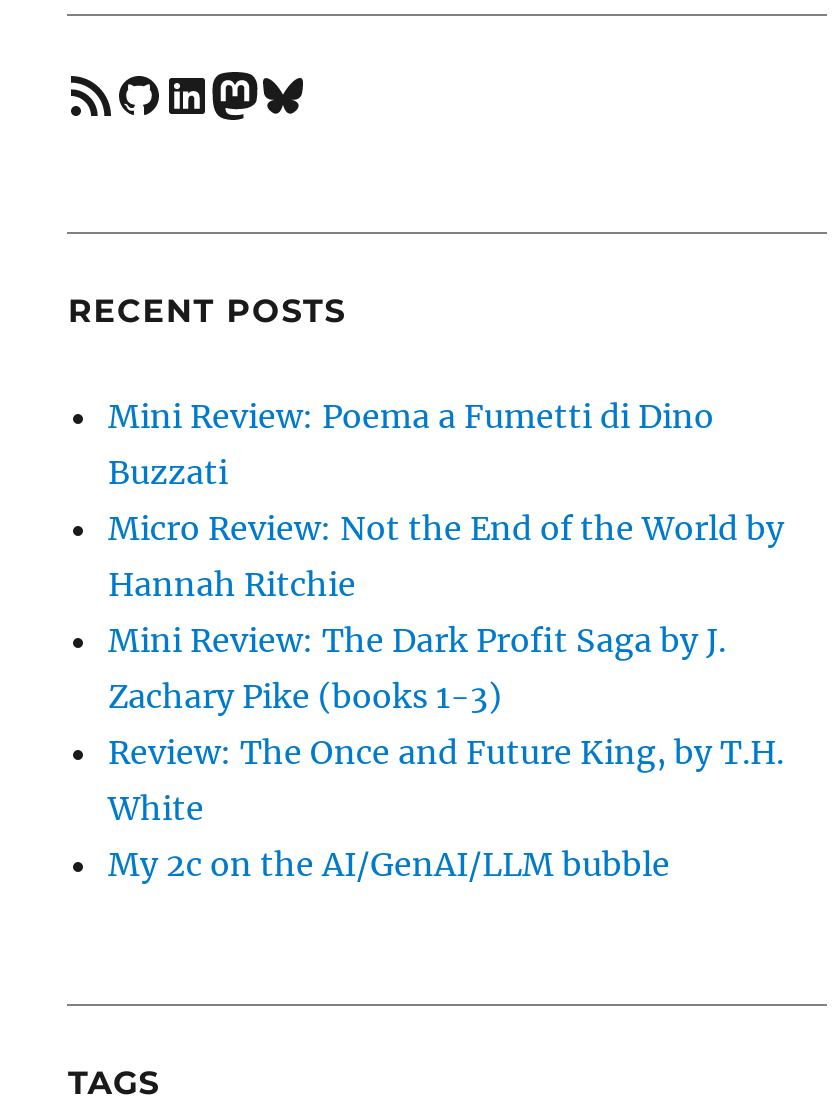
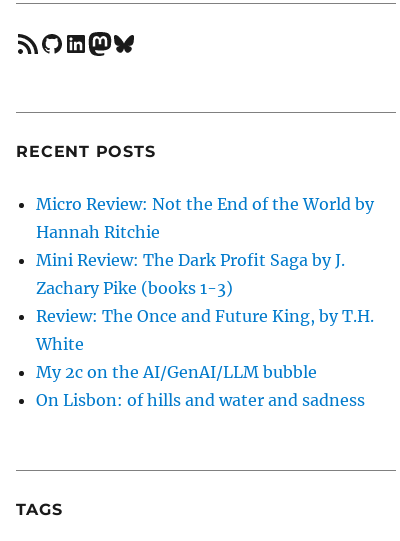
[108,397,714,493] Mini Review: Poema a Fumetti di Dino | Buzzati -> none
moved [108,509,784,885] -> [36,194,374,382]: Micro Review: Not the End of the World by | Hannah Ritchie | Mini Review: The Dark Profit Saga by J. | Zachary Pike (books 1-3) | Review: The Once and Future King, by T.H. | White | My 2c on the AI/GenAI/LLM bubble
none -> [36,390,365,410] On Lisbon: of hills and water and sadness

